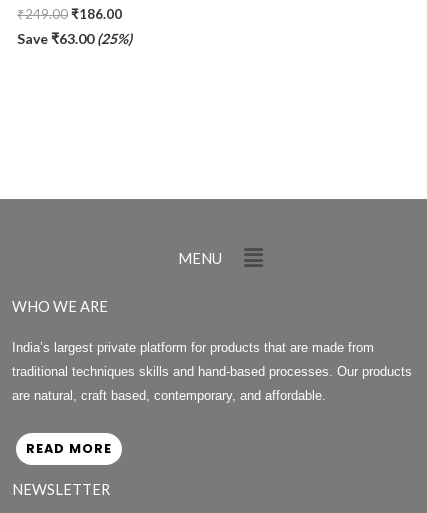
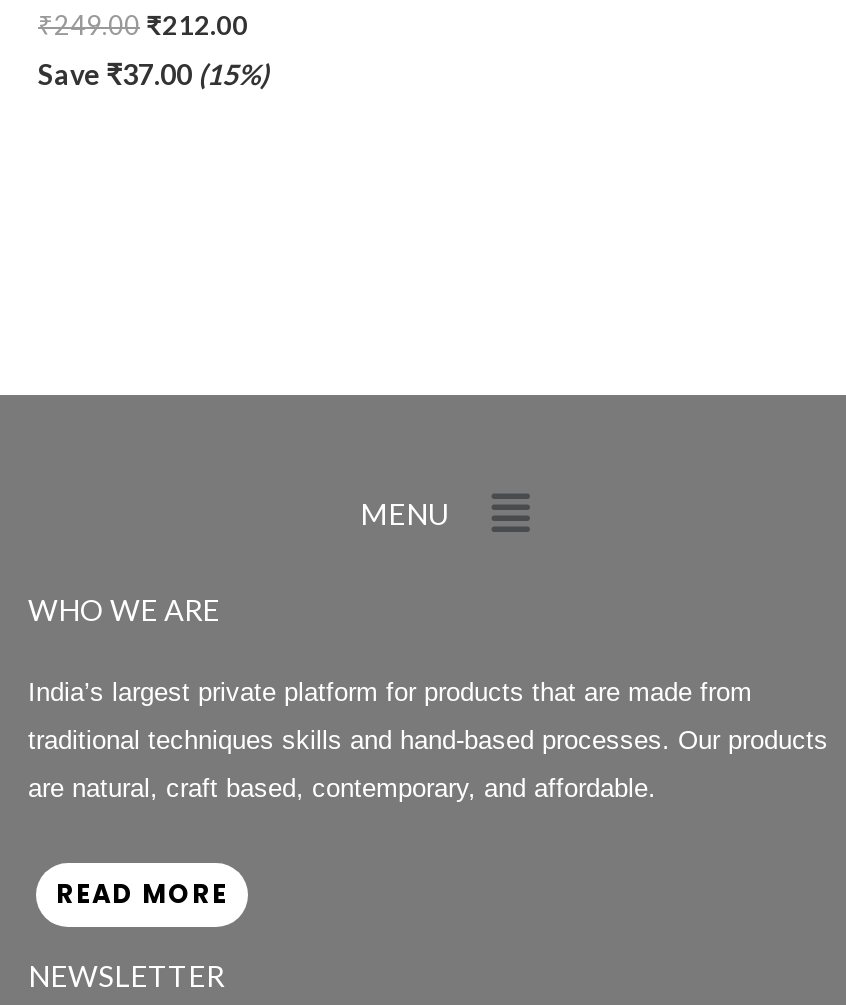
[17,6,122,22] ₹249.00 ₹186.00 -> [38,9,248,41] ₹249.00 ₹212.00
[17,30,132,47] Save ₹63.00 (25%) -> [38,57,268,91] Save ₹37.00 (15%)

